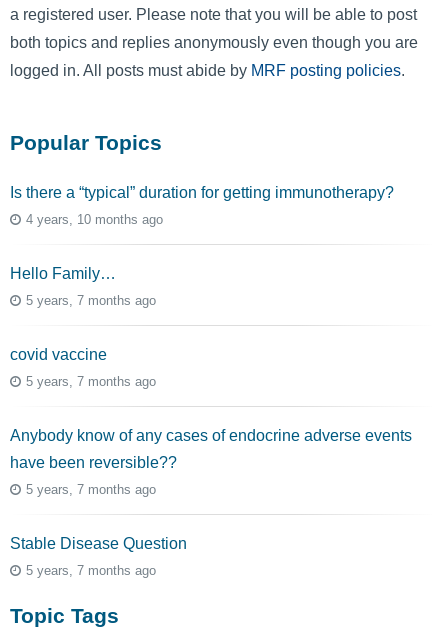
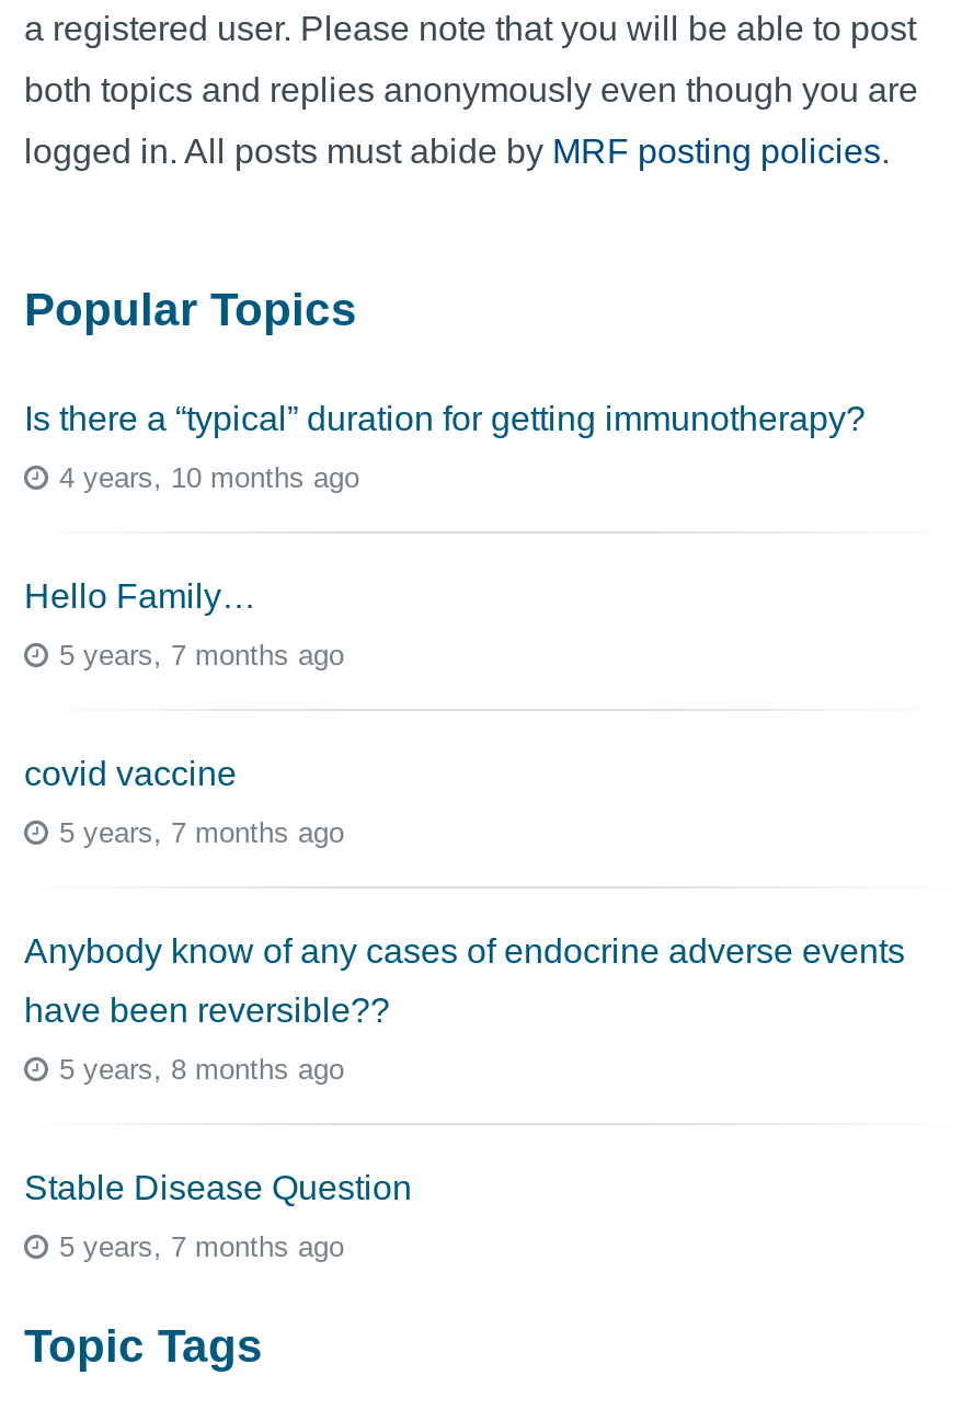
[26,482,156,497] 5 years, 7 months ago -> [59,1054,344,1087] 5 years, 8 months ago

